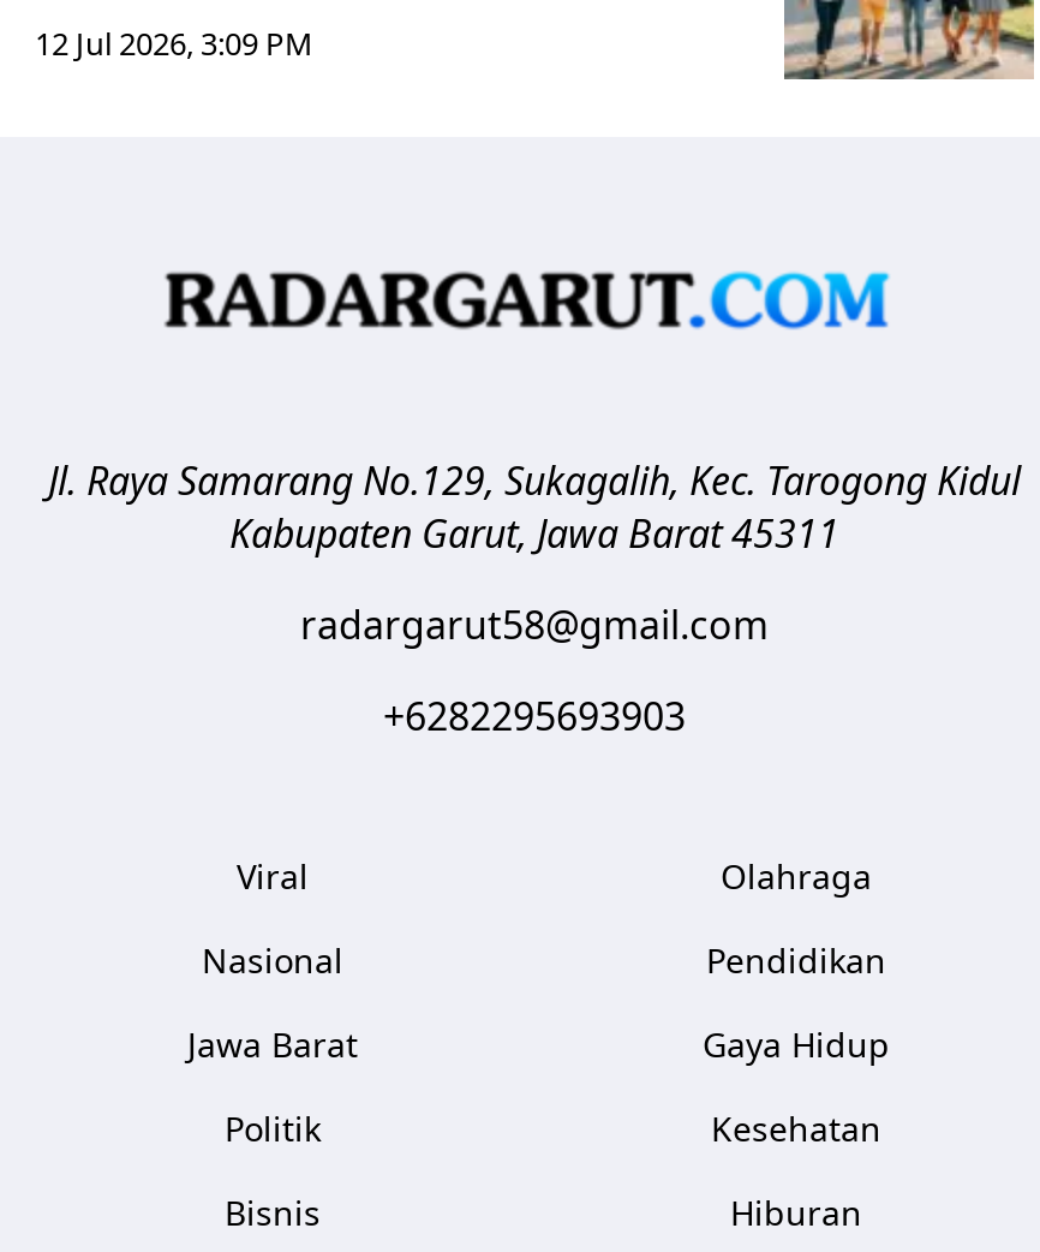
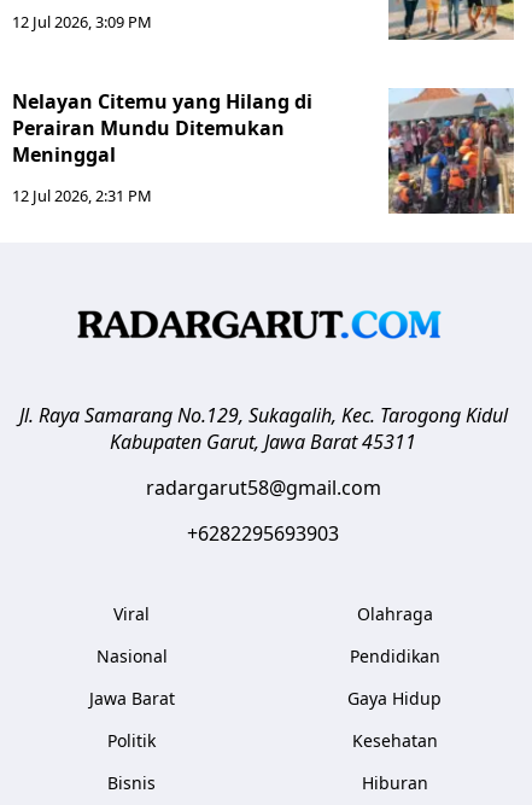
none -> [12,89,312,207] Nelayan Citemu yang Hilang di | Perairan Mundu Ditemukan | Meninggal | 12 Jul 2026, 2:31 PM
none -> [387,87,514,214] [image]

